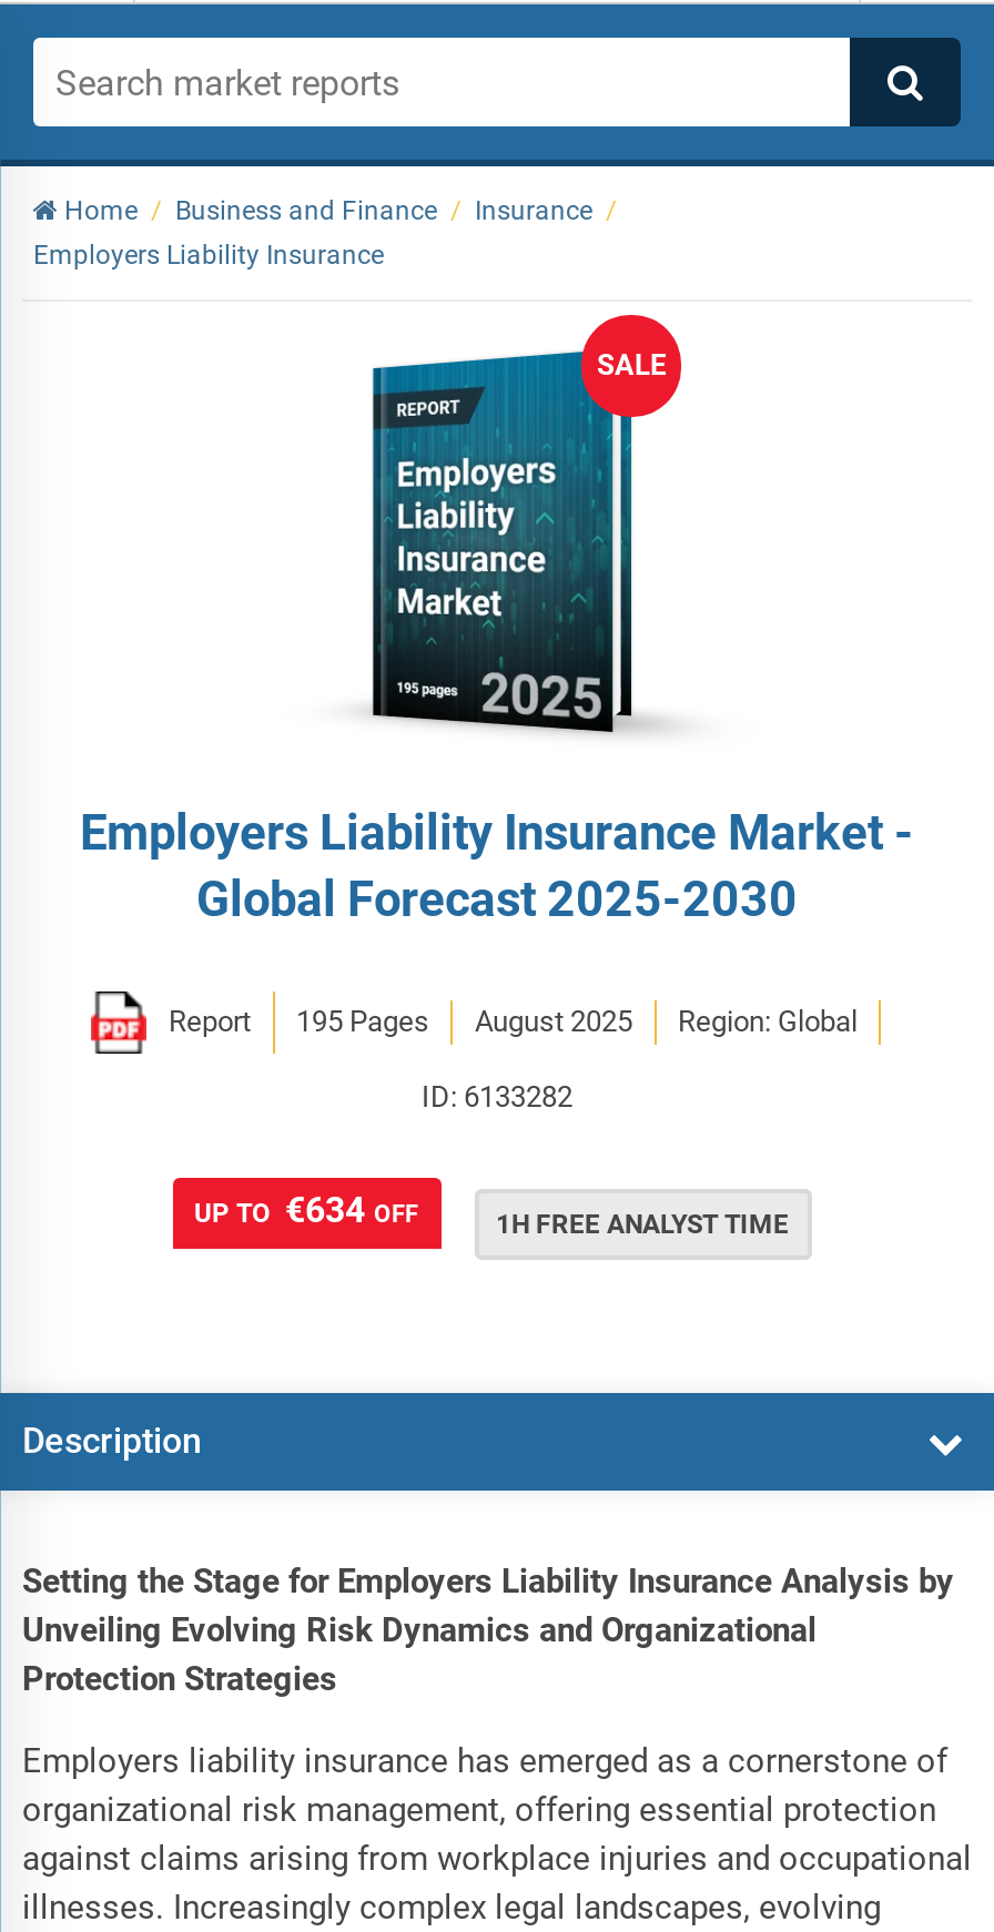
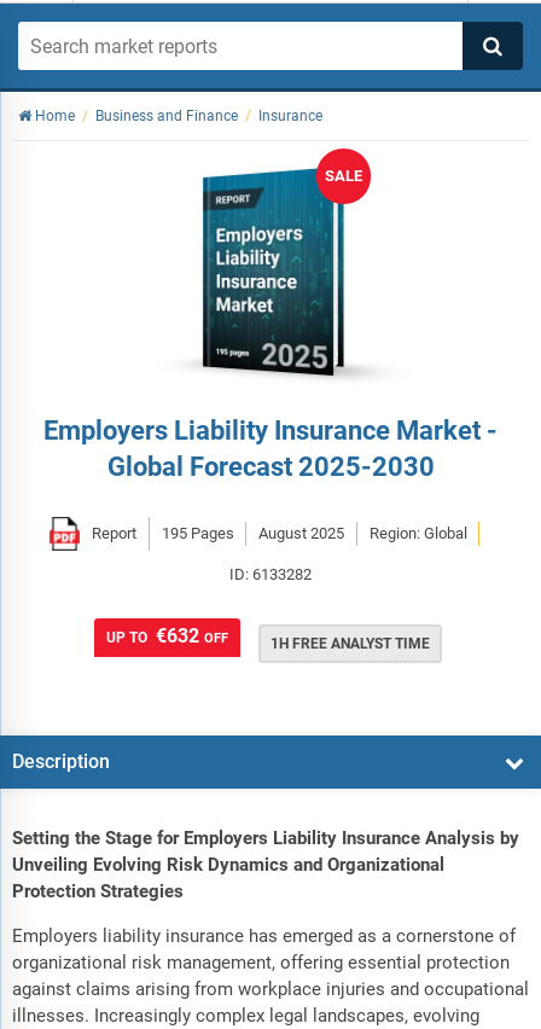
[33,195,617,271] Home / Business and Finance / Insurance / | Employers Liability Insurance -> [31,107,322,124] Home / Business and Finance / Insurance
[194,1188,418,1230] UP TO €634 OFF -> [106,624,228,647] UP TO €632 OFF

